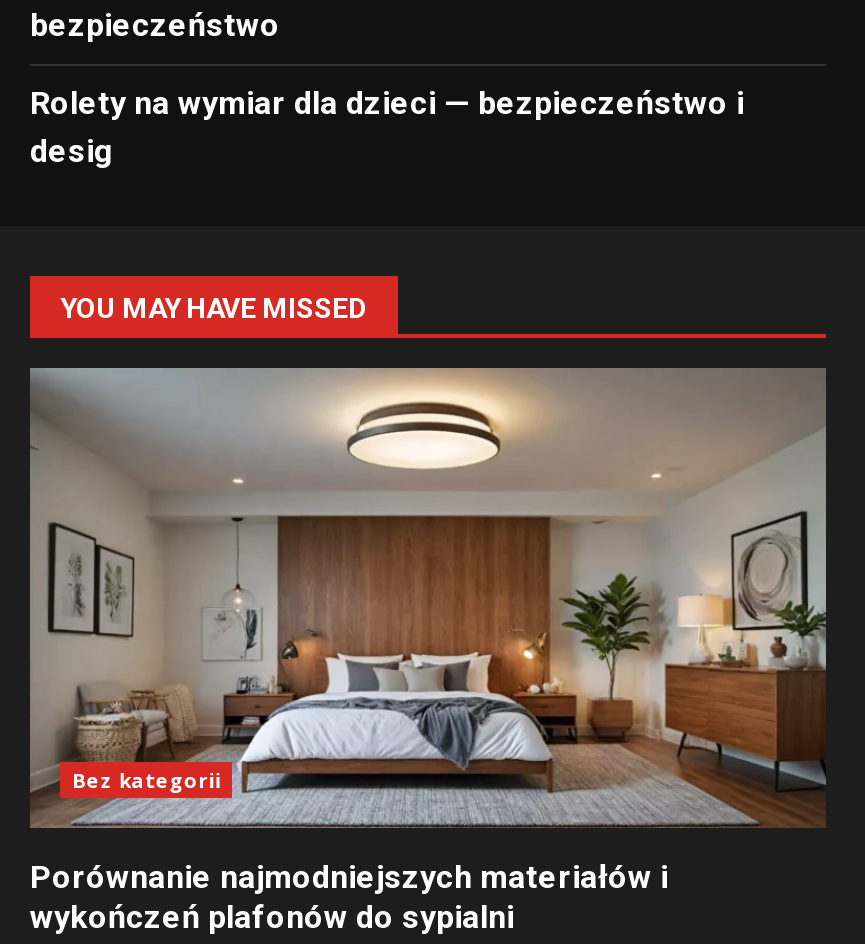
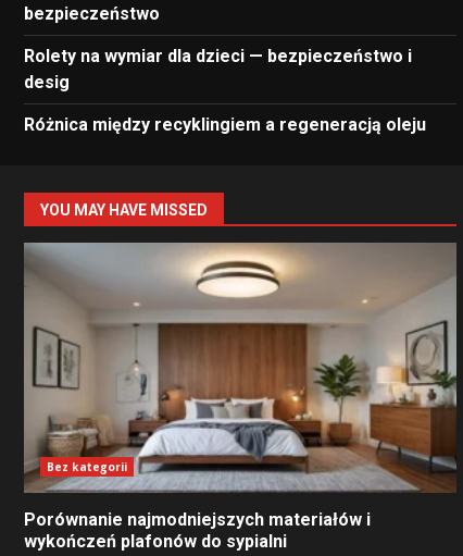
none -> [24,114,426,135] Różnica między recyklingiem a regeneracją oleju

